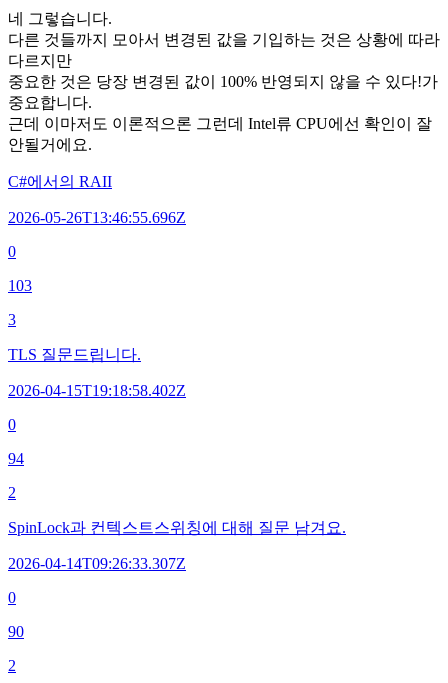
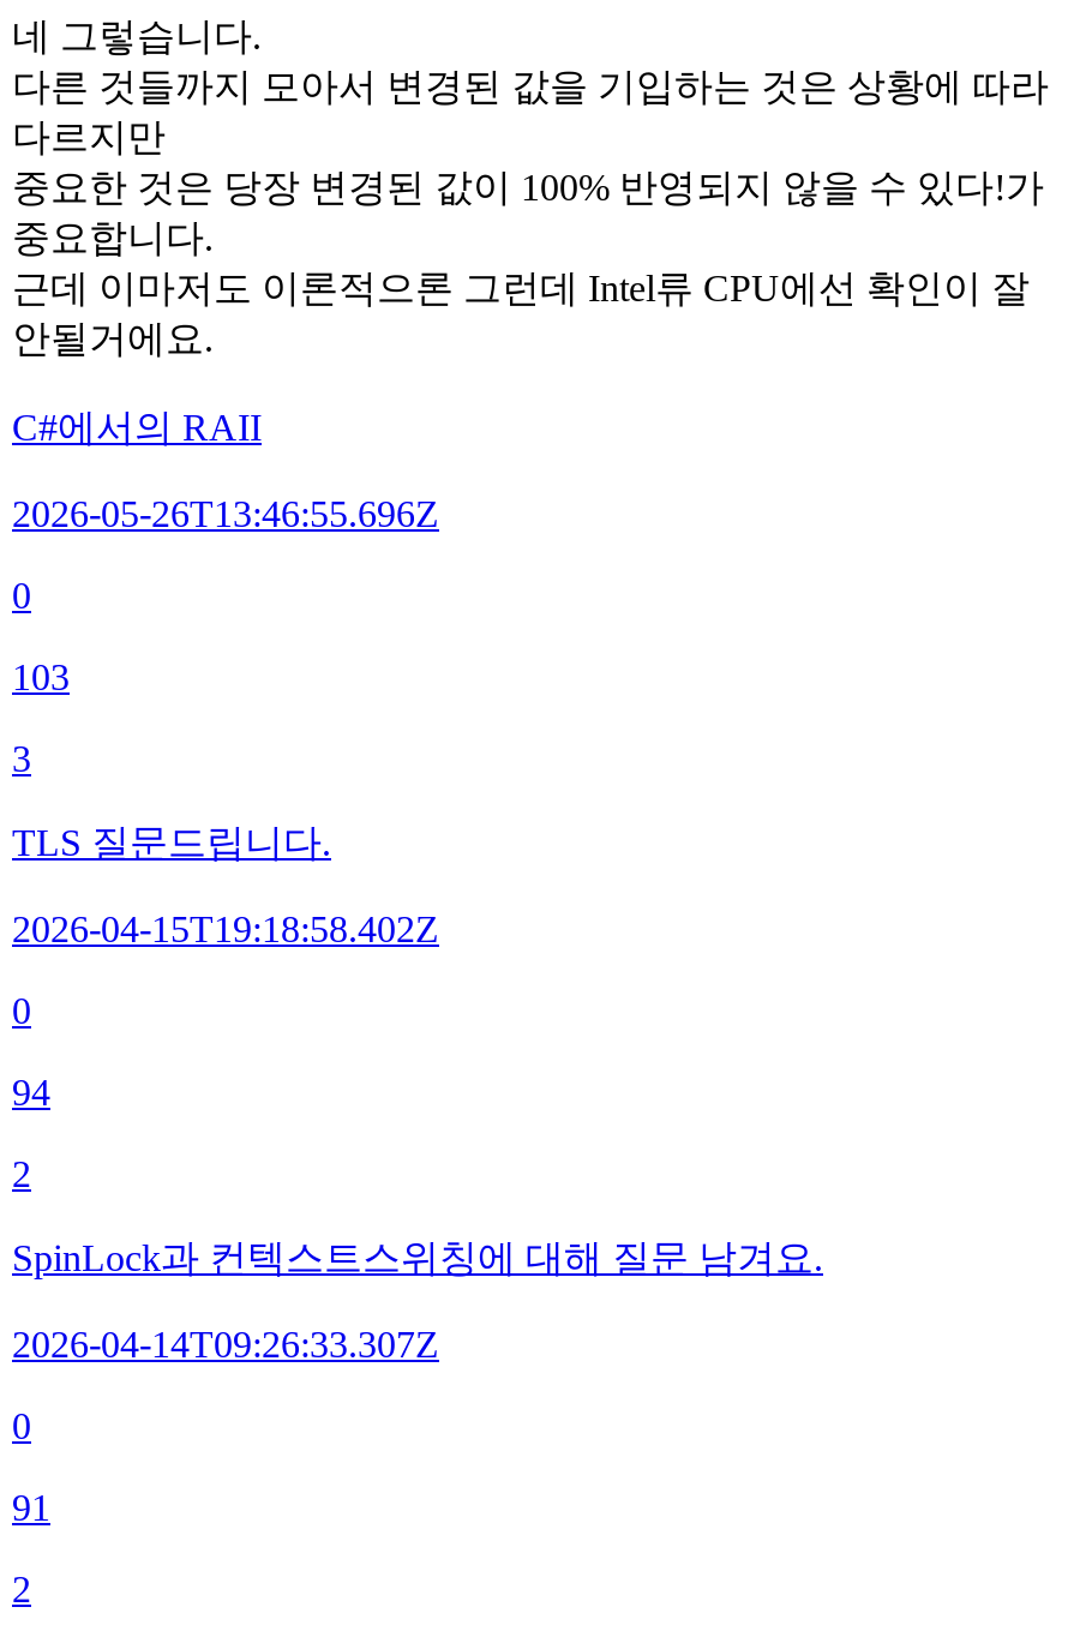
[8,623,24,640] 90 -> [12,1487,50,1528] 91

